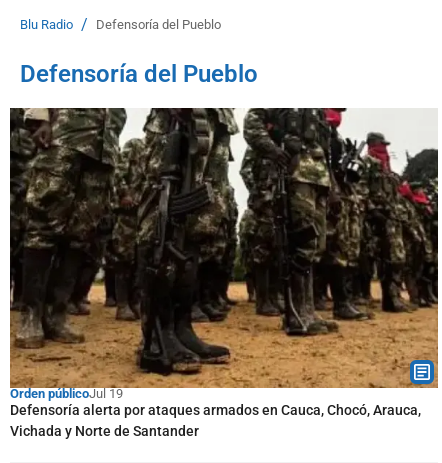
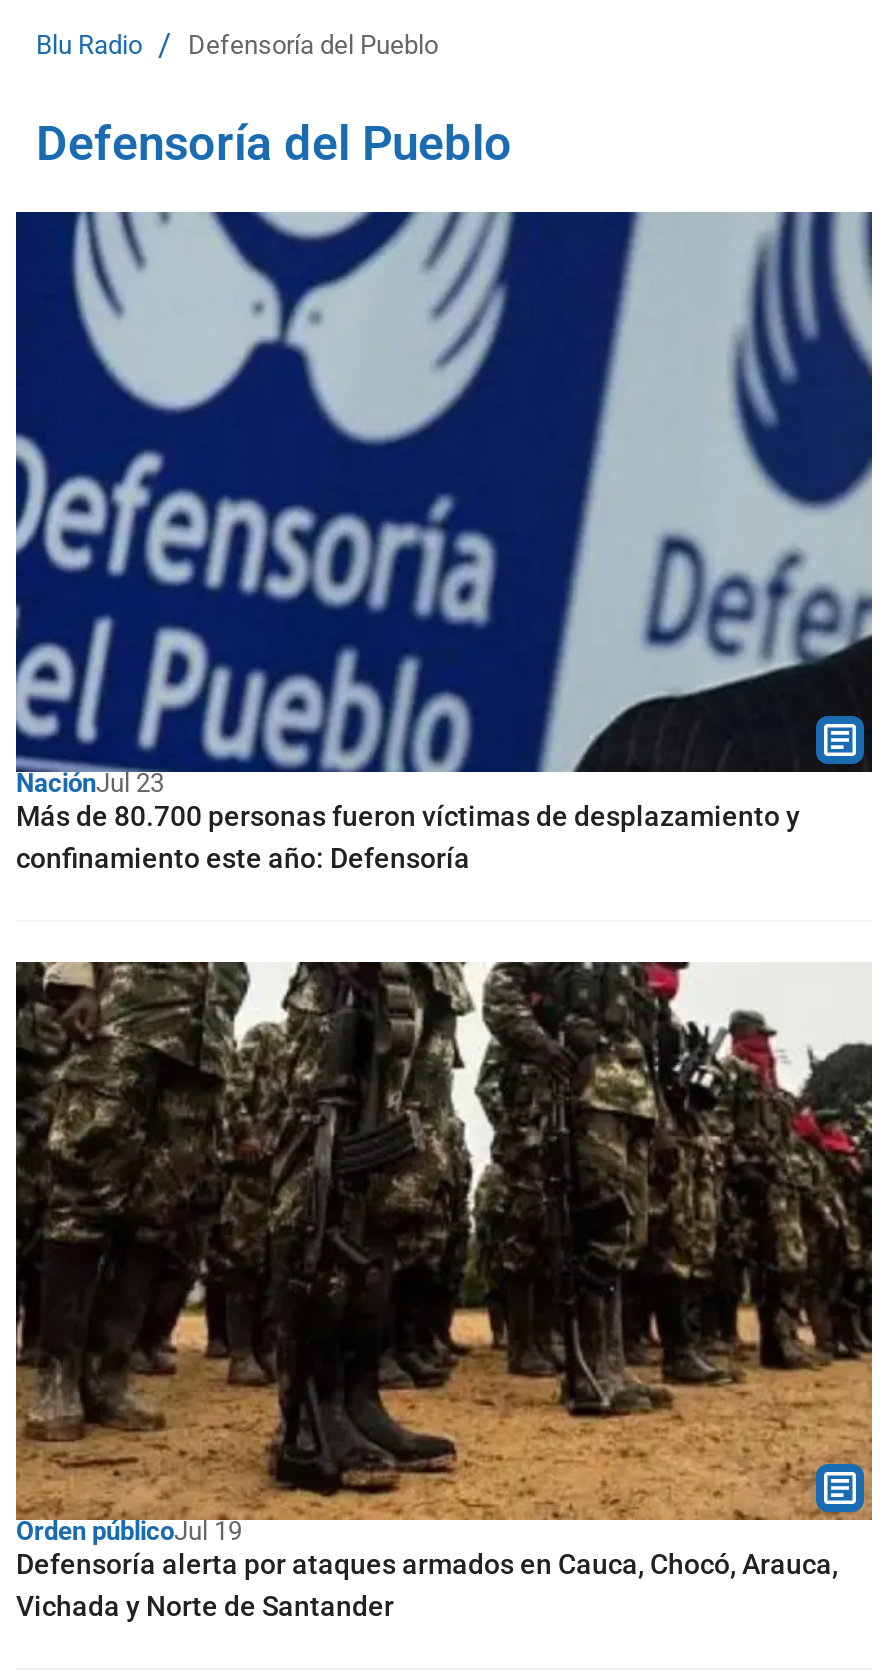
none -> [14,210,874,873] [image] | NaciónJul 23 | Más de 80.700 personas fueron víctimas de desplazamiento y | confinamiento este año: Defensoría

